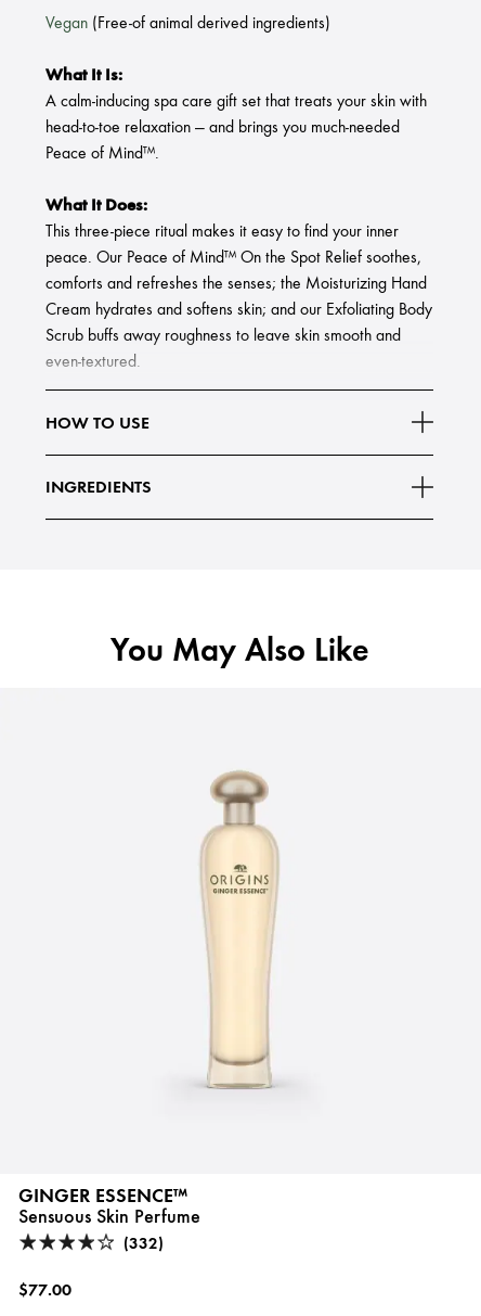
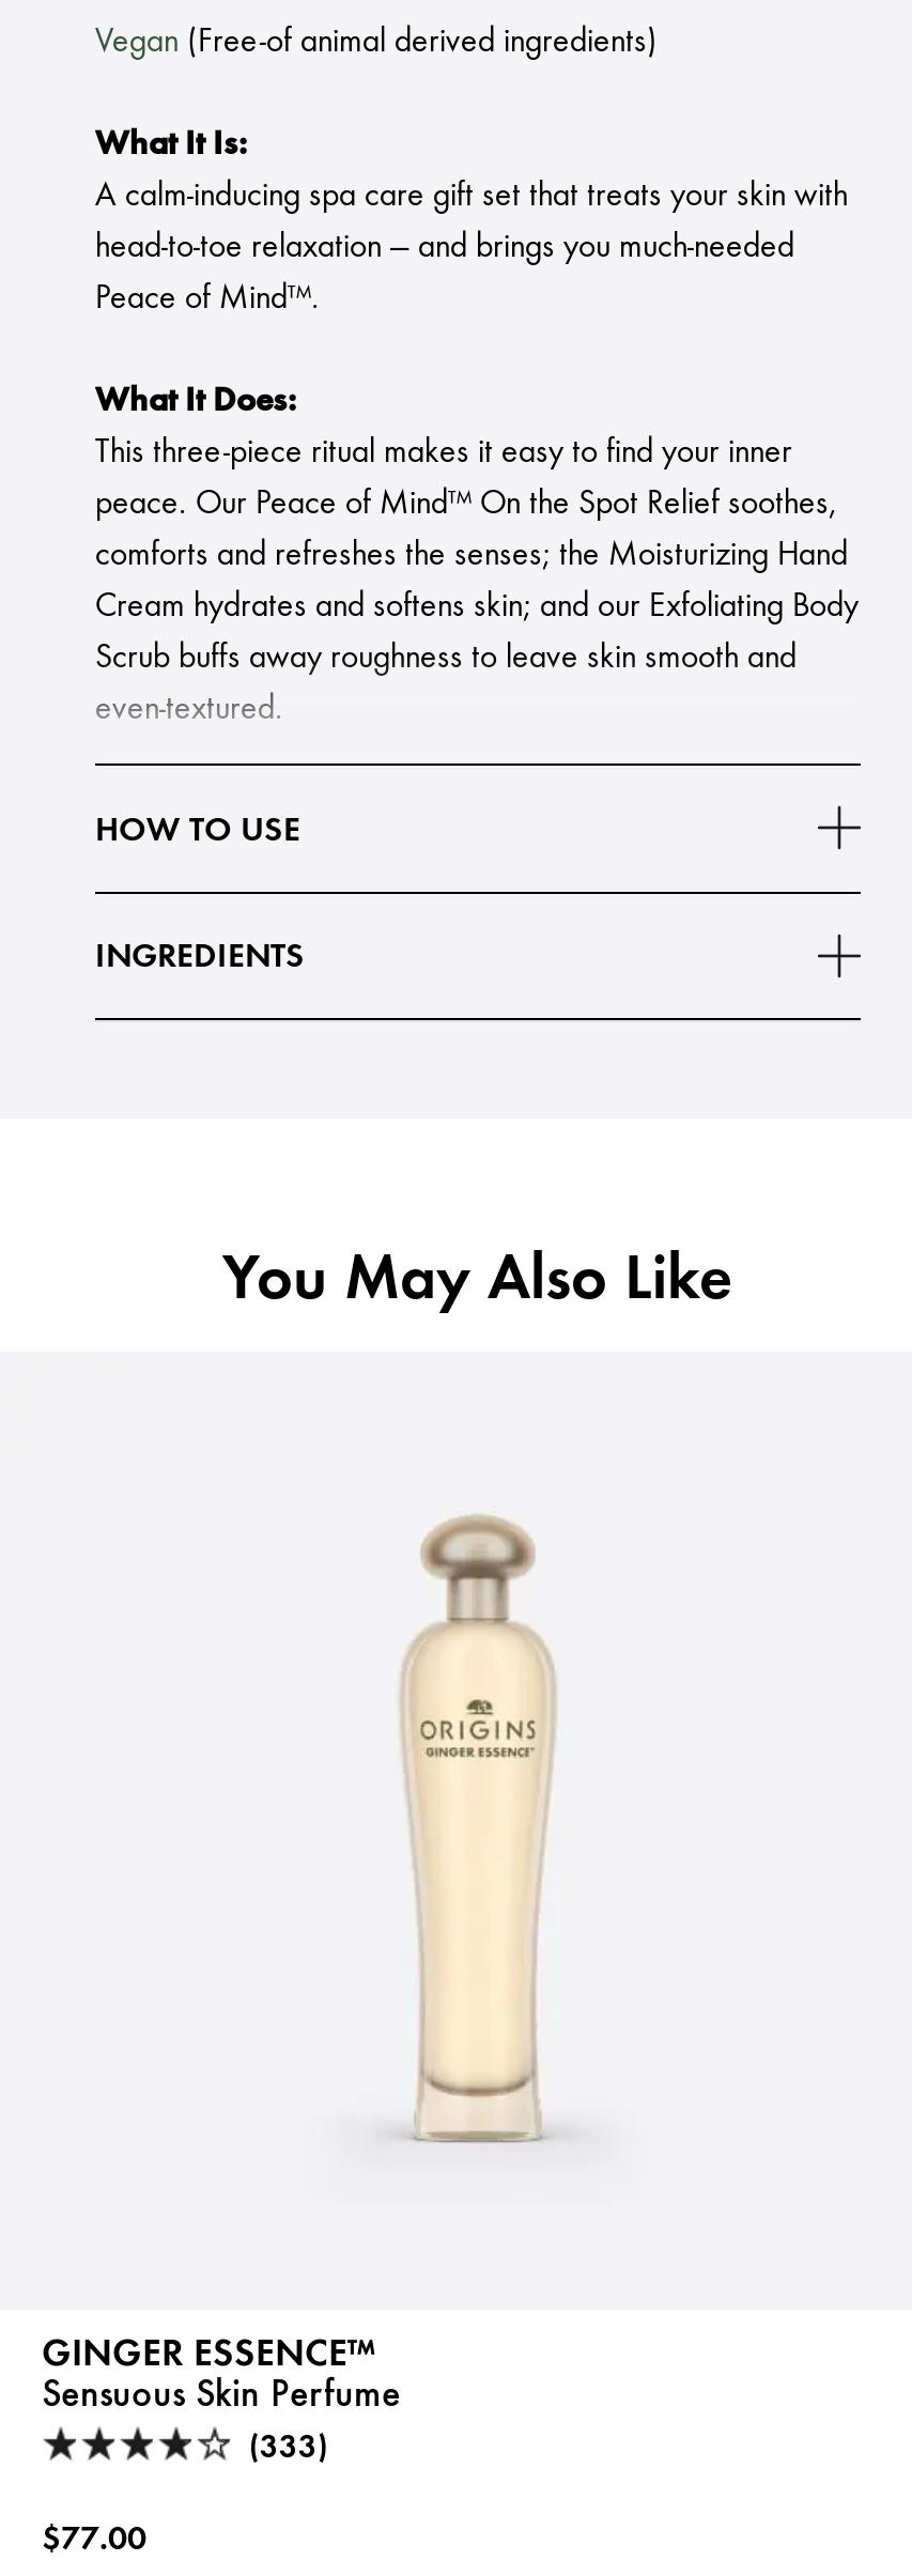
[123,1233,164,1252] (332) -> [249,2427,328,2463] (333)

